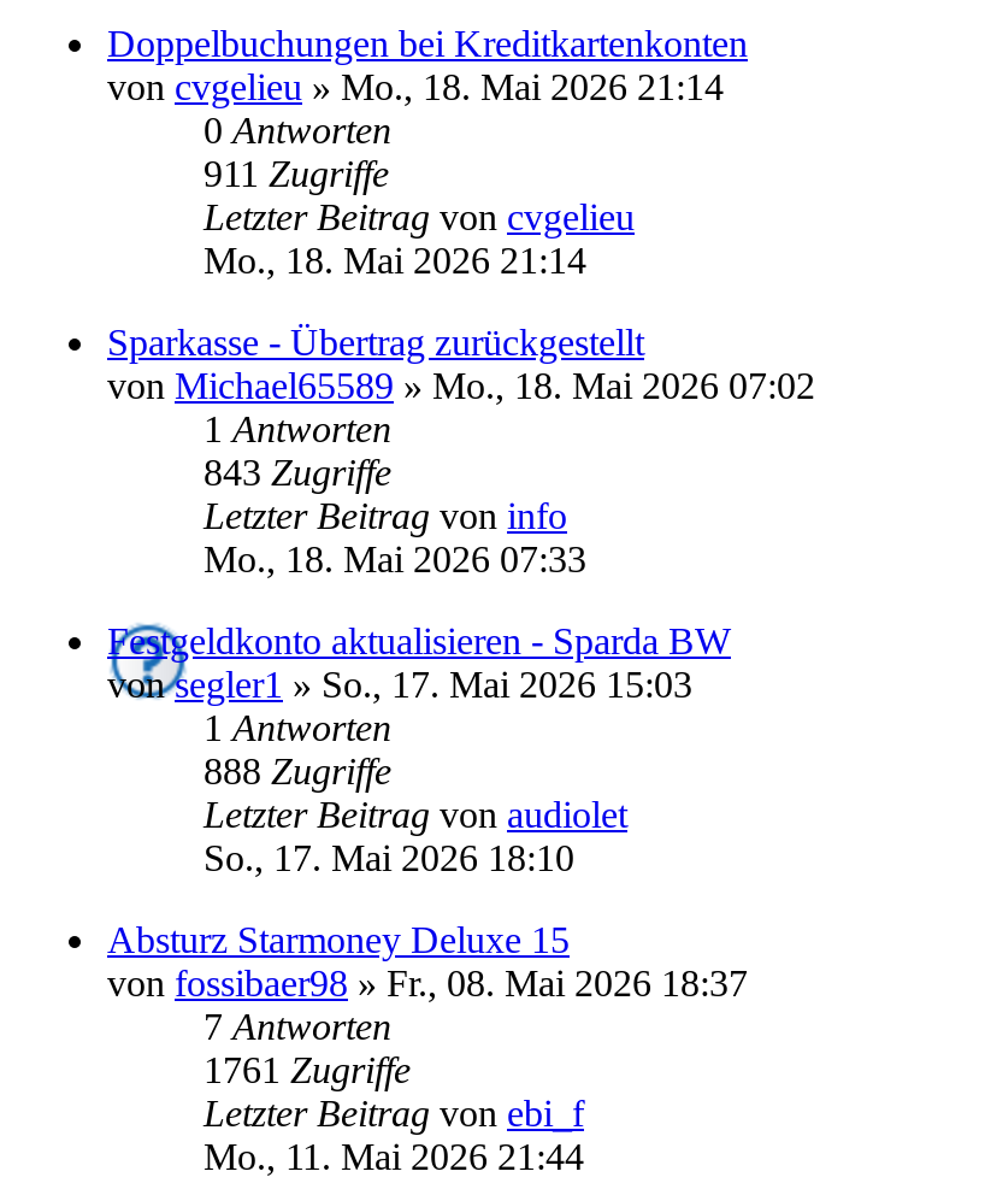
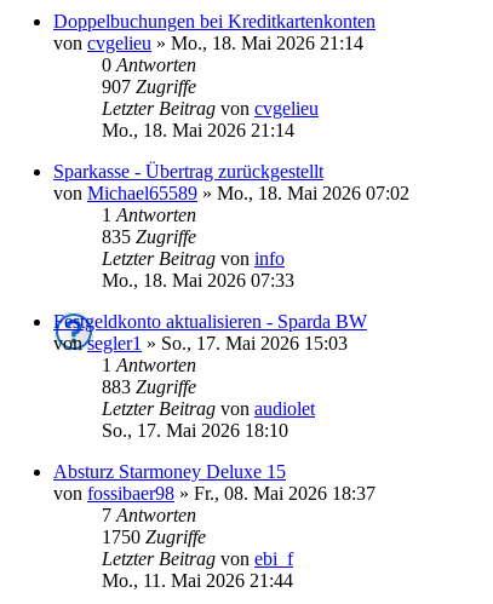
[204,153,389,194] 911 Zugriffe -> [102,76,196,97] 907 Zugriffe
[204,452,391,492] 843 Zugriffe -> [102,226,196,247] 835 Zugriffe
[204,750,391,791] 888 Zugriffe -> [102,376,196,397] 883 Zugriffe
[204,1049,411,1090] 1761 Zugriffe -> [102,526,206,547] 1750 Zugriffe

